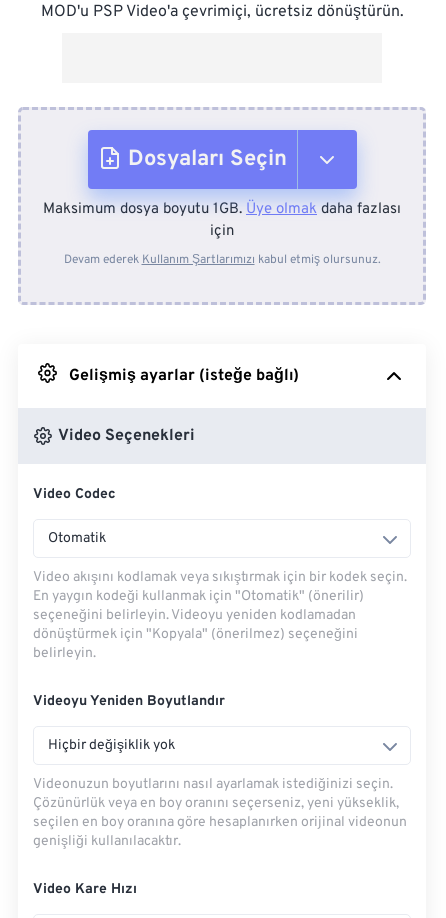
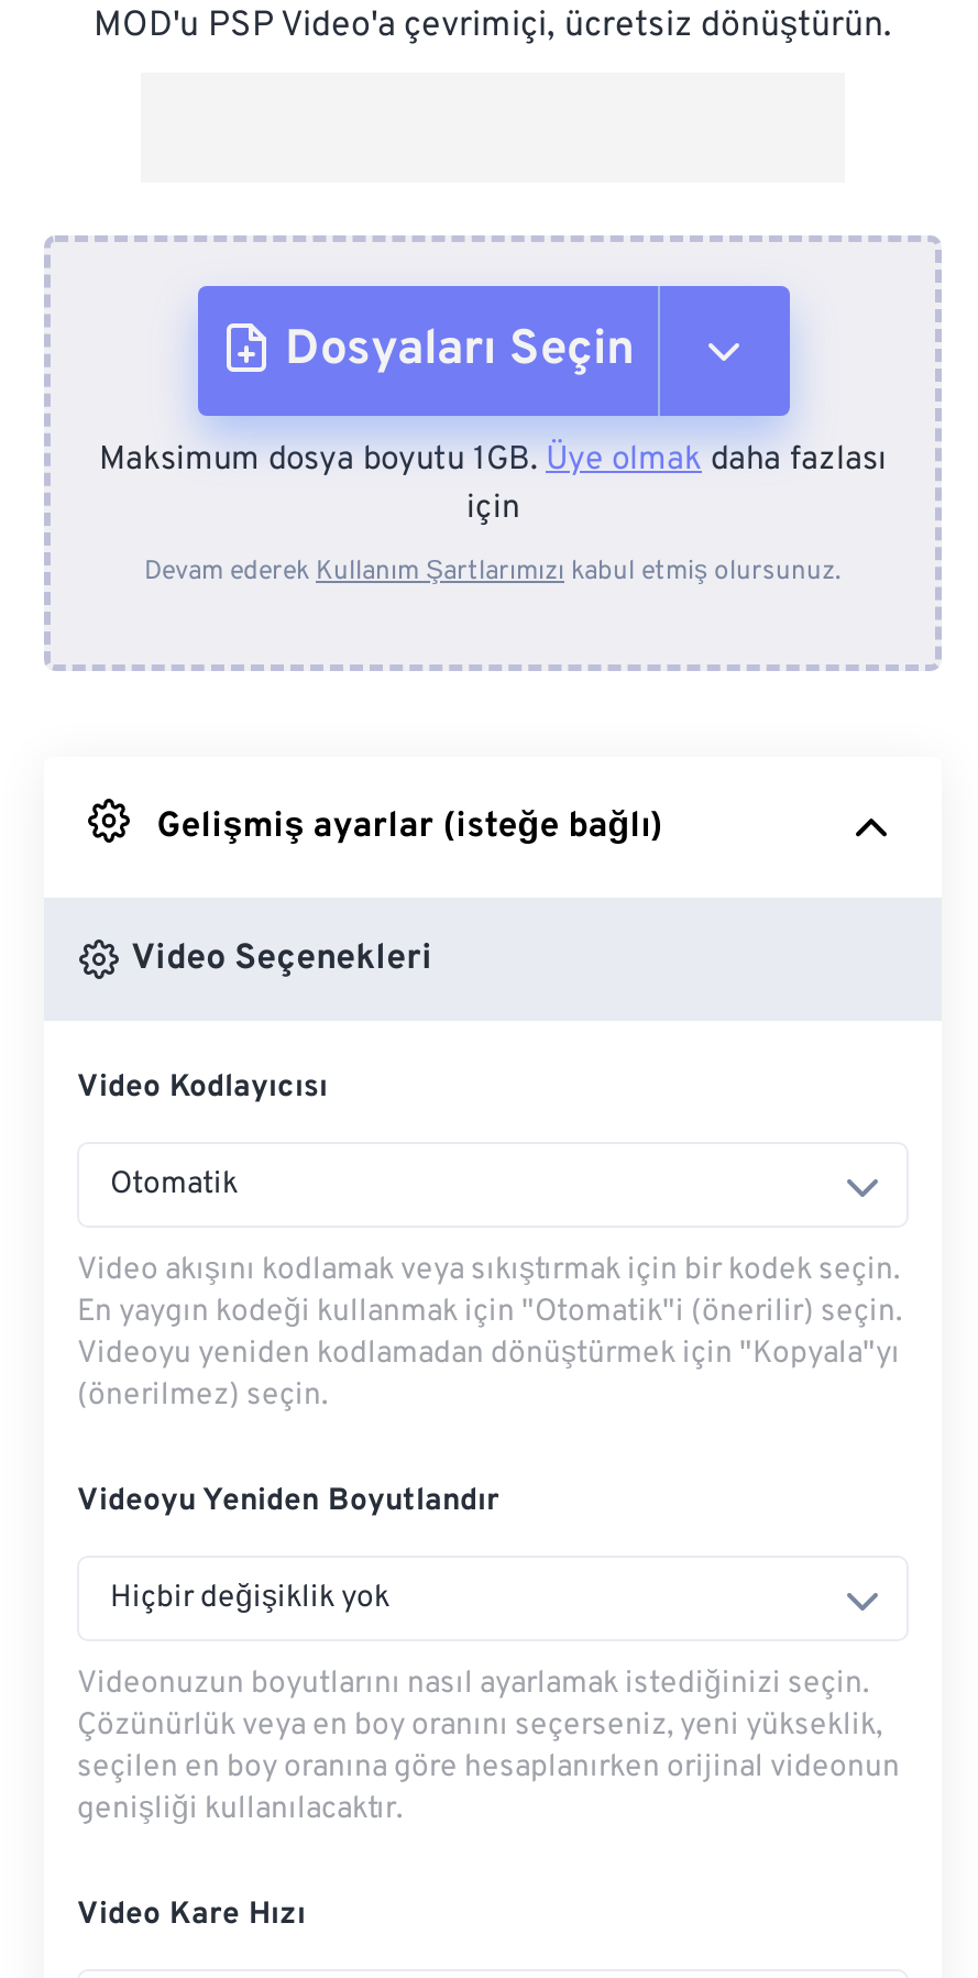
[33,486,116,503] Video Codec -> [77,1069,328,1107] Video Kodlayıcısı
[33,588,364,662] En yaygın kodeği kullanmak için "Otomatik" (önerilir) | seçeneğini belirleyin. Videoyu yeniden kodlamadan | dönüştürmek için "Kopyala" (önerilmez) seçeneğini | belirleyin. -> [77,1294,902,1415] En yaygın kodeği kullanmak için "Otomatik"i (önerilir) seçin. | Videoyu yeniden kodlamadan dönüştürmek için "Kopyala"yı | (önerilmez) seçin.

